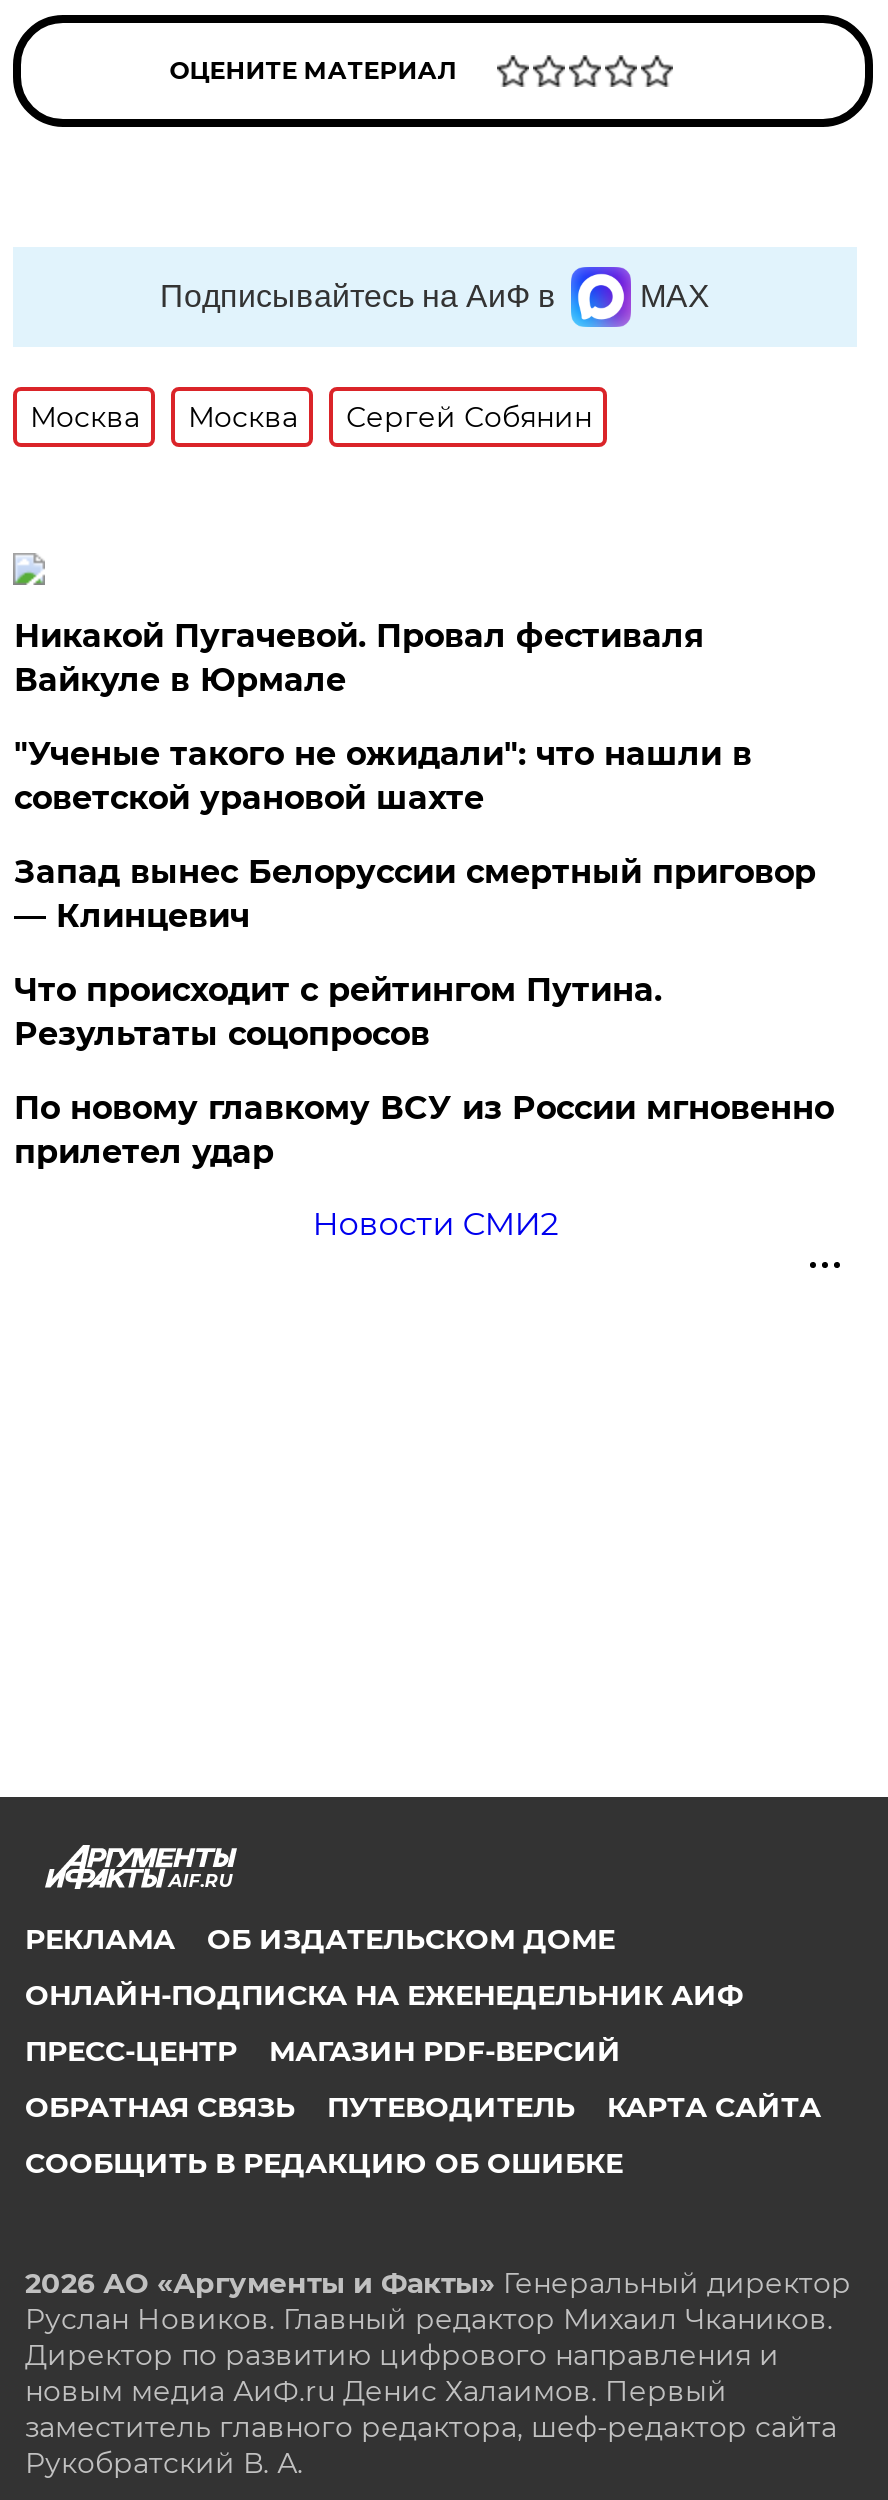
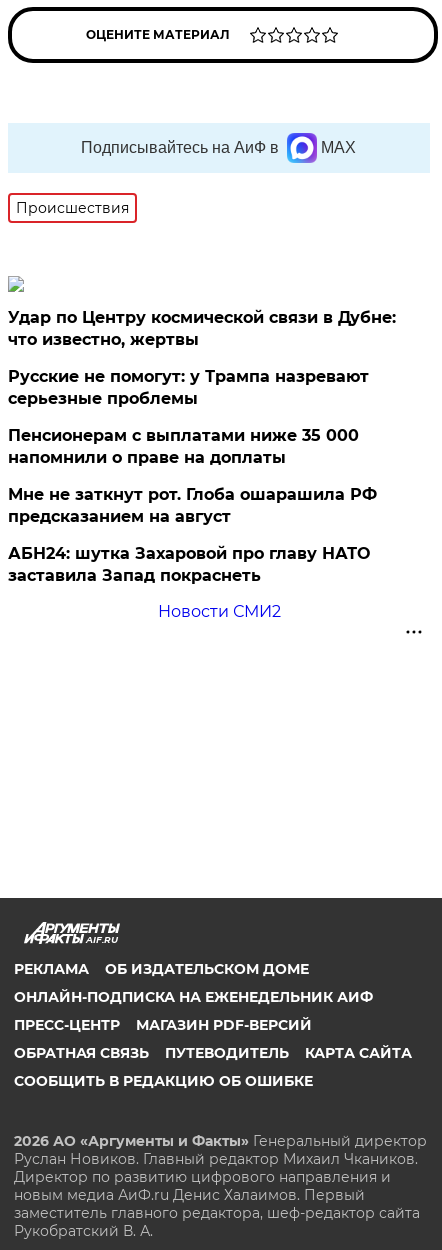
[30,398,592,434] Москва | Москва | Сергей Собянин -> [16,199,129,217] Происшествия
[14,616,704,698] Никакой Пугачевой. Провал фестиваля | Вайкуле в Юрмале -> [8,308,396,349] Удар по Центру космической связи в Дубне: | что известно, жертвы
[14,734,752,816] "Ученые такого не ожидали": что нашли в | советской урановой шахте -> [8,367,369,408] Русские не помогут: у Трампа назревают | серьезные проблемы
[14,852,816,934] Запад вынес Белоруссии смертный приговор | — Клинцевич -> [8,426,359,467] Пенсионерам с выплатами ниже 35 000 | напомнили о праве на доплаты
[14,970,662,1052] Что происходит с рейтингом Путина. | Результаты соцопросов -> [8,485,377,526] Мне не заткнут рот. Глоба ошарашила РФ | предсказанием на август
[14,1088,834,1170] По новому главкому ВСУ из России мгновенно | прилетел удар -> [8,544,370,585] АБН24: шутка Захаровой про главу НАТО | заставила Запад покраснеть

